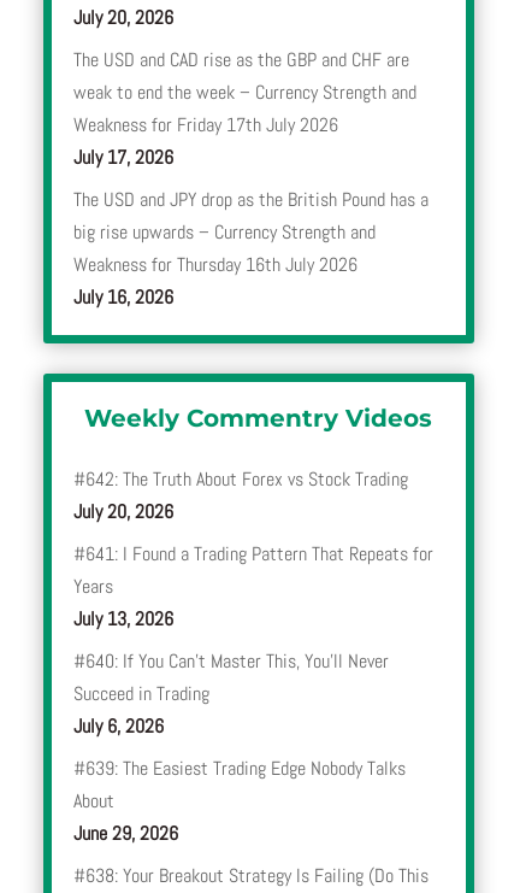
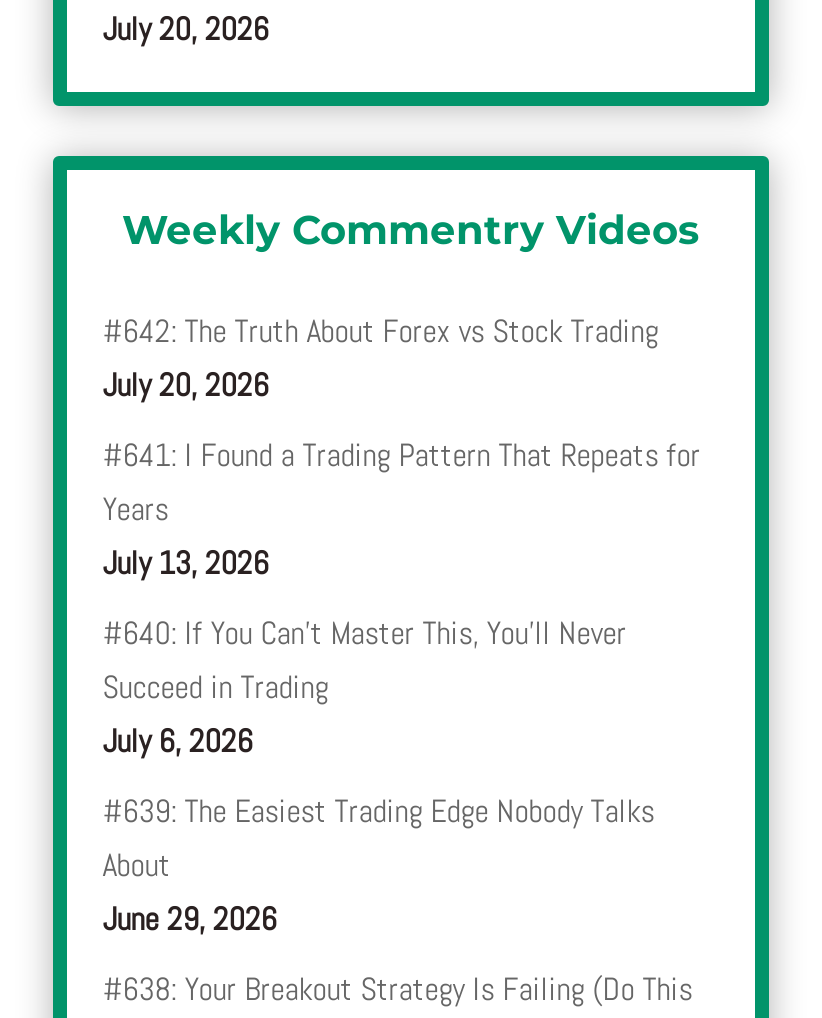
[73,47,428,310] The USD and CAD rise as the GBP and CHF are | weak to end the week – Currency Strength and | Weakness for Friday 17th July 2026 | July 17, 2026 | The USD and JPY drop as the British Pound has a | big rise upwards – Currency Strength and | Weakness for Thursday 16th July 2026 | July 16, 2026 -> none

